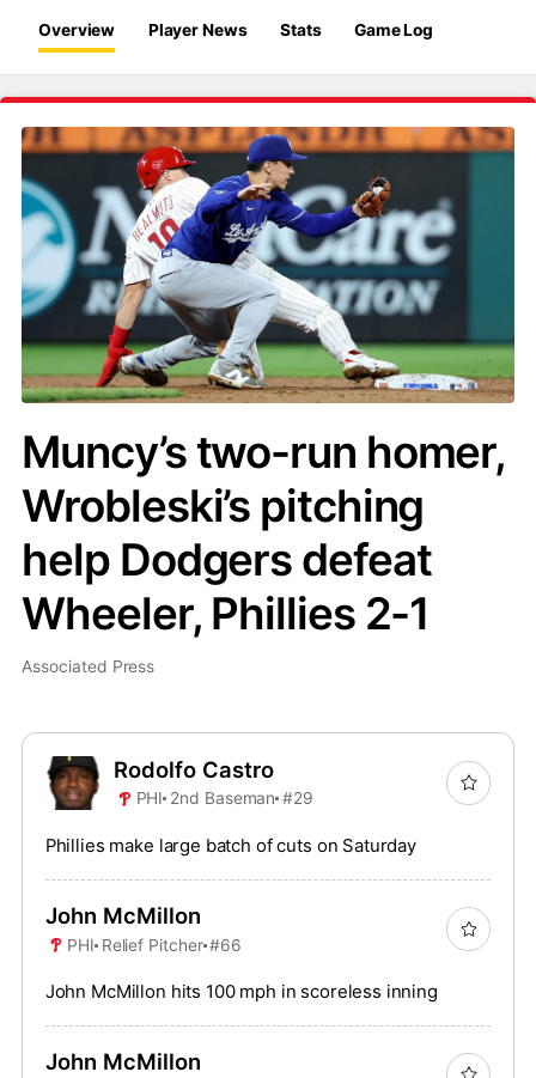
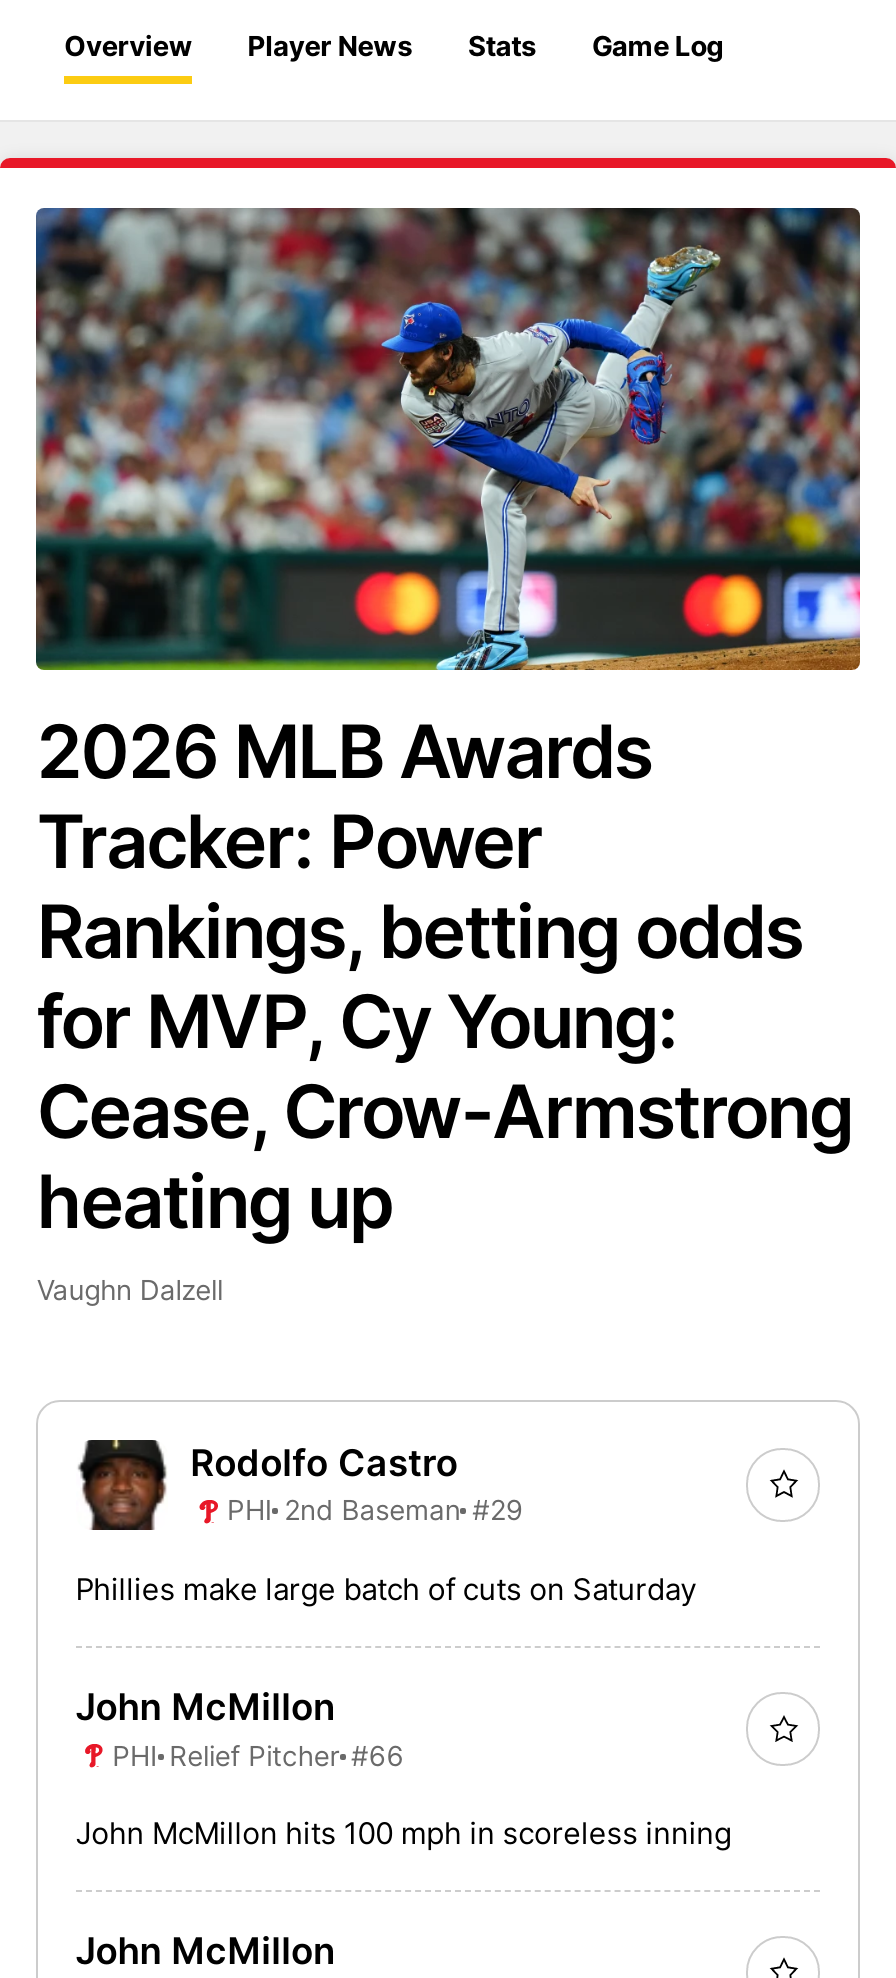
[20,126,516,676] [image] | Muncy’s two-run homer, | Wrobleski’s pitching | help Dodgers defeat | Wheeler, Phillies 2-1 | Associated Press -> [34,206,862,1306] [image] | 2026 MLB Awards | Tracker: Power | Rankings, betting odds | for MVP, Cy Young: | Cease, Crow-Armstrong | heating up | Vaughn Dalzell

